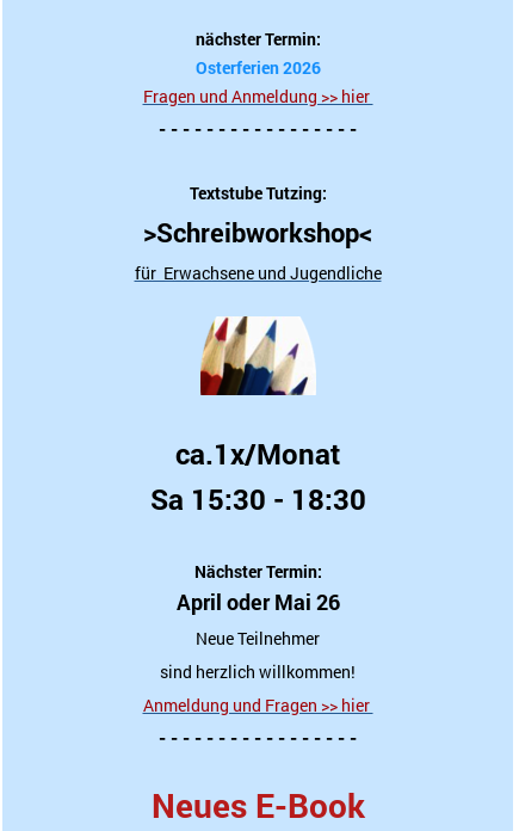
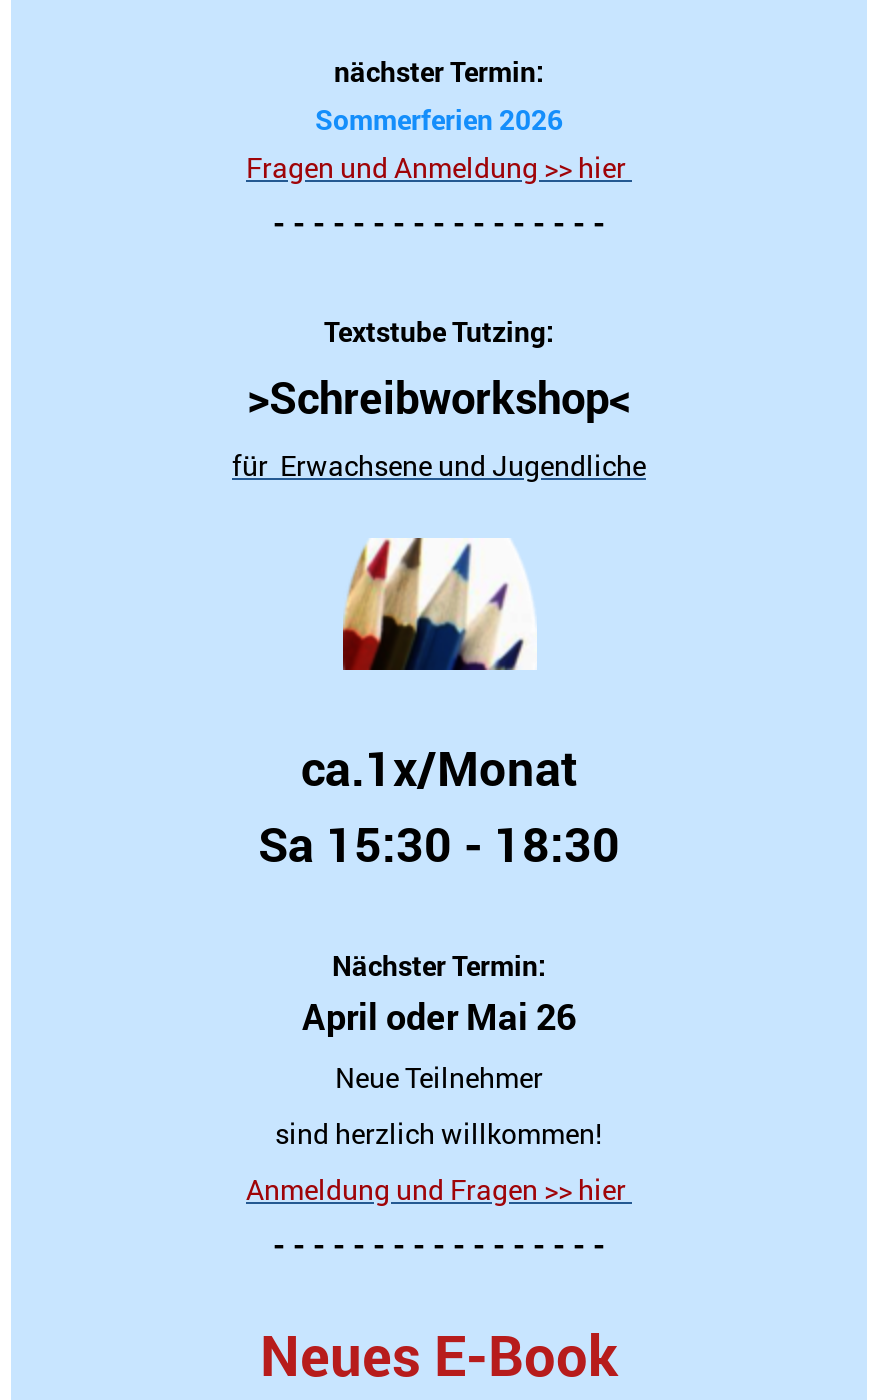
[195,56,320,78] Osterferien 2026 -> [315,101,563,139] Sommerferien 2026

